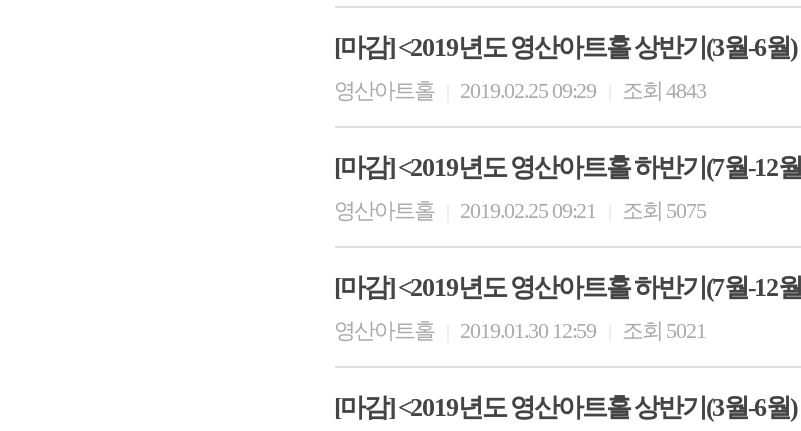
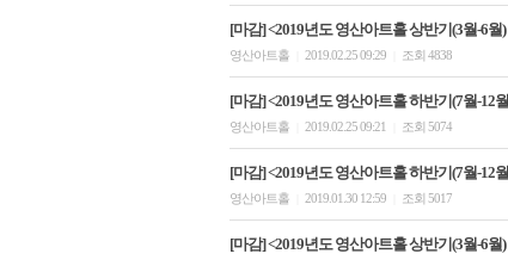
[334,78,706,102] 영산아트홀 2019.02.25 09:29 조회 4843 -> [229,48,451,62] 영산아트홀 2019.02.25 09:29 조회 4838
[334,198,706,222] 영산아트홀 2019.02.25 09:21 조회 5075 -> [229,119,451,134] 영산아트홀 2019.02.25 09:21 조회 5074
[334,318,706,342] 영산아트홀 2019.01.30 12:59 조회 5021 -> [229,191,451,205] 영산아트홀 2019.01.30 12:59 조회 5017

